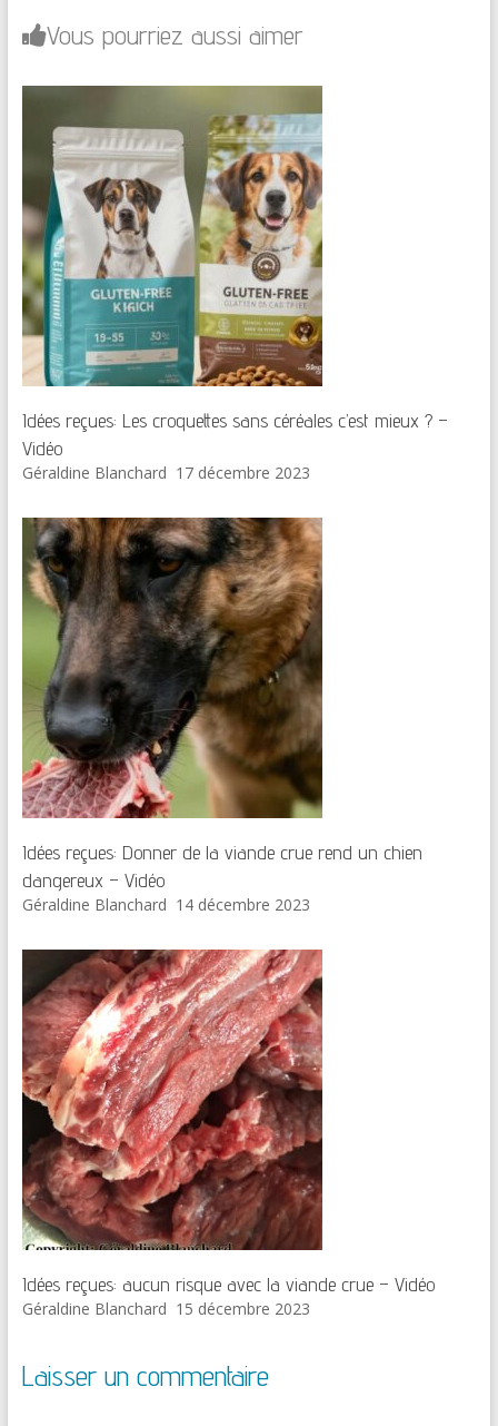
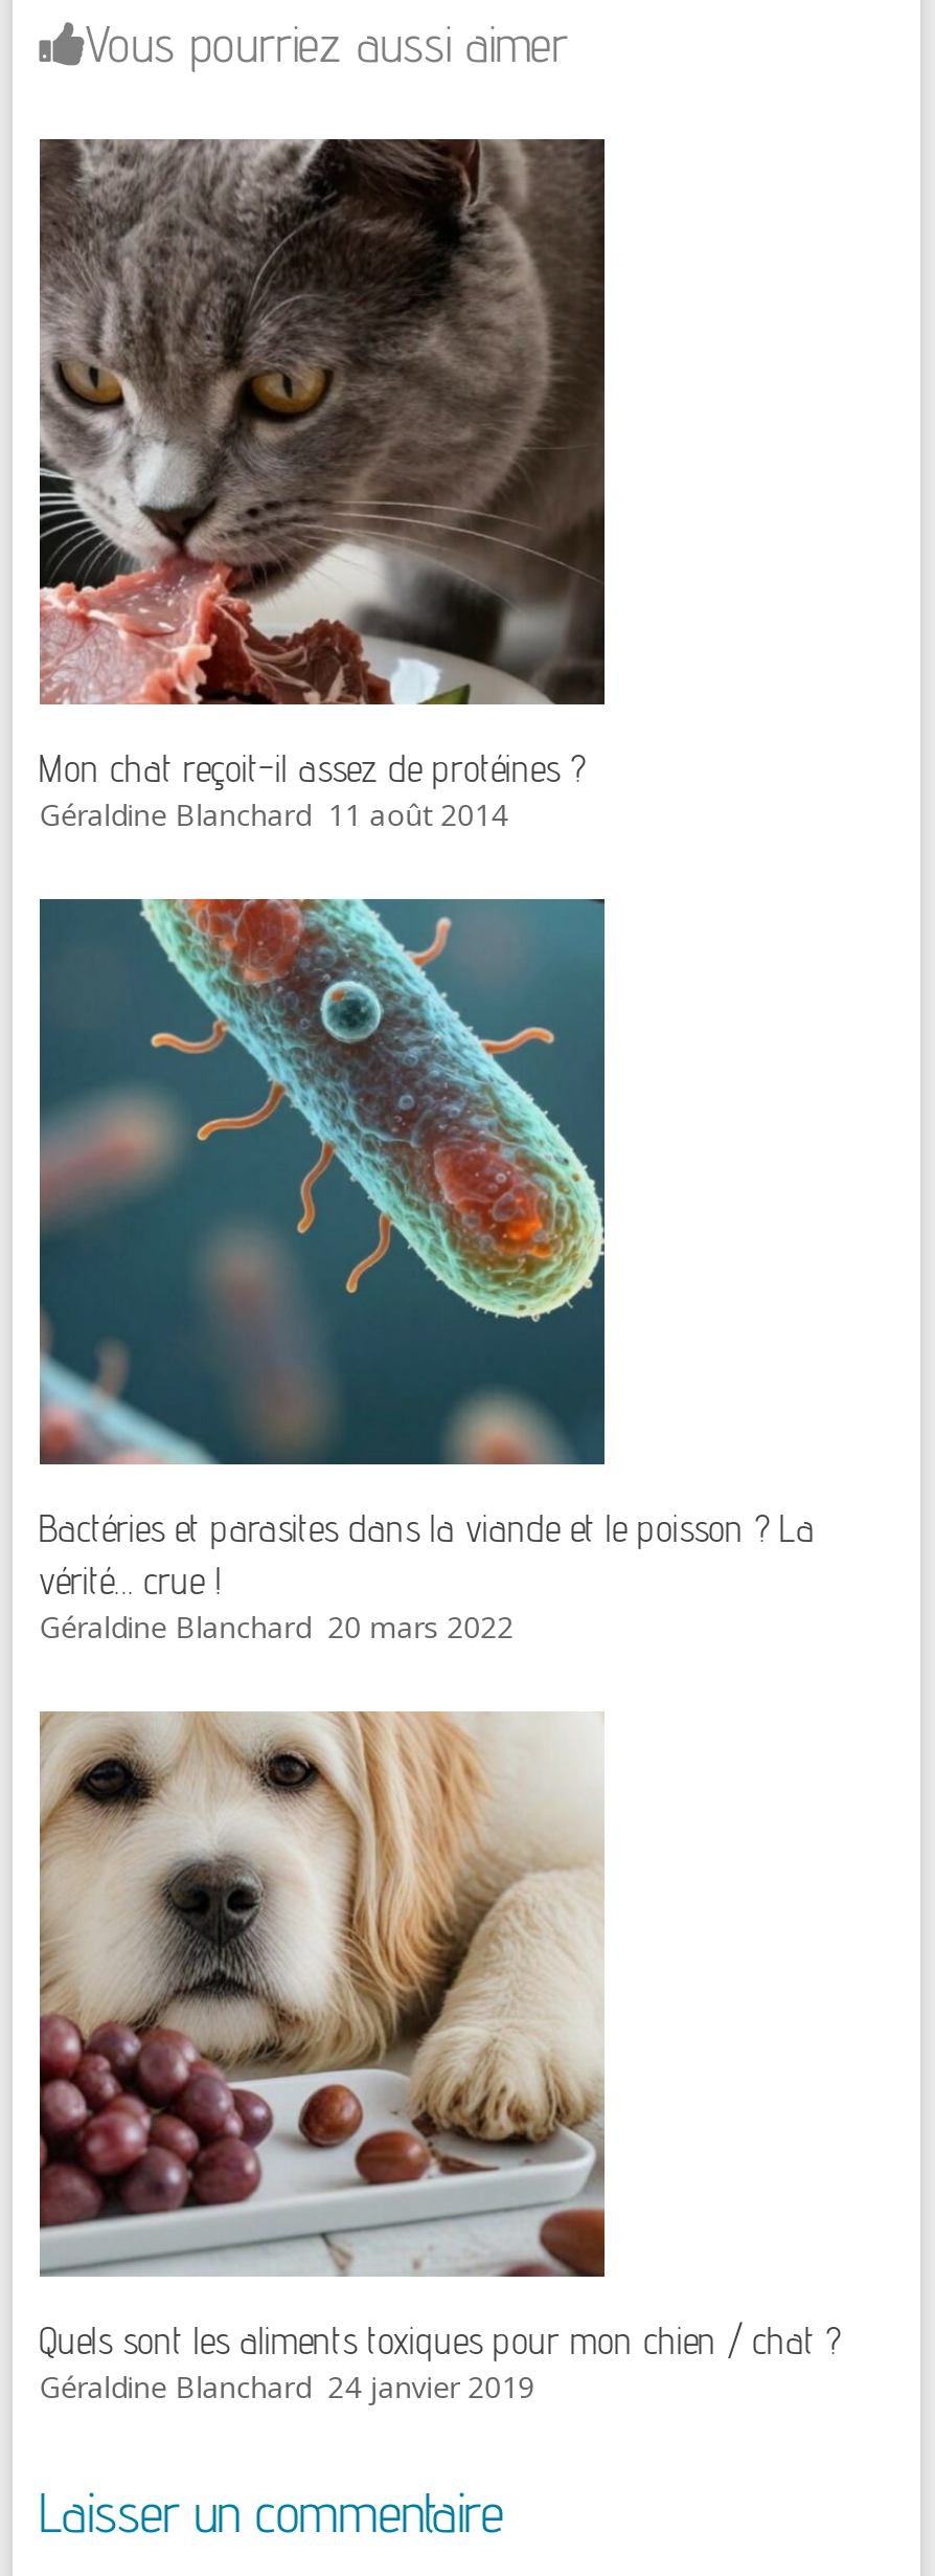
[21,85,448,483] [image] | Idées reçues: Les croquettes sans céréales c’est mieux ? – | Vidéo | Géraldine Blanchard 17 décembre 2023 -> [38,137,607,834] [image] | Mon chat reçoit-il assez de protéines ? | Géraldine Blanchard 11 août 2014
[21,517,422,915] [image] | Idées reçues: Donner de la viande crue rend un chien | dangereux – Vidéo | Géraldine Blanchard 14 décembre 2023 -> [38,901,815,1646] [image] | Bactéries et parasites dans la viande et le poisson ? La | vérité… crue ! | Géraldine Blanchard 20 mars 2022
[22,948,434,1319] [image] | Idées reçues: aucun risque avec la viande crue – Vidéo | Géraldine Blanchard 15 décembre 2023 -> [38,1713,840,2406] [image] | Quels sont les aliments toxiques pour mon chien / chat ? | Géraldine Blanchard 24 janvier 2019

